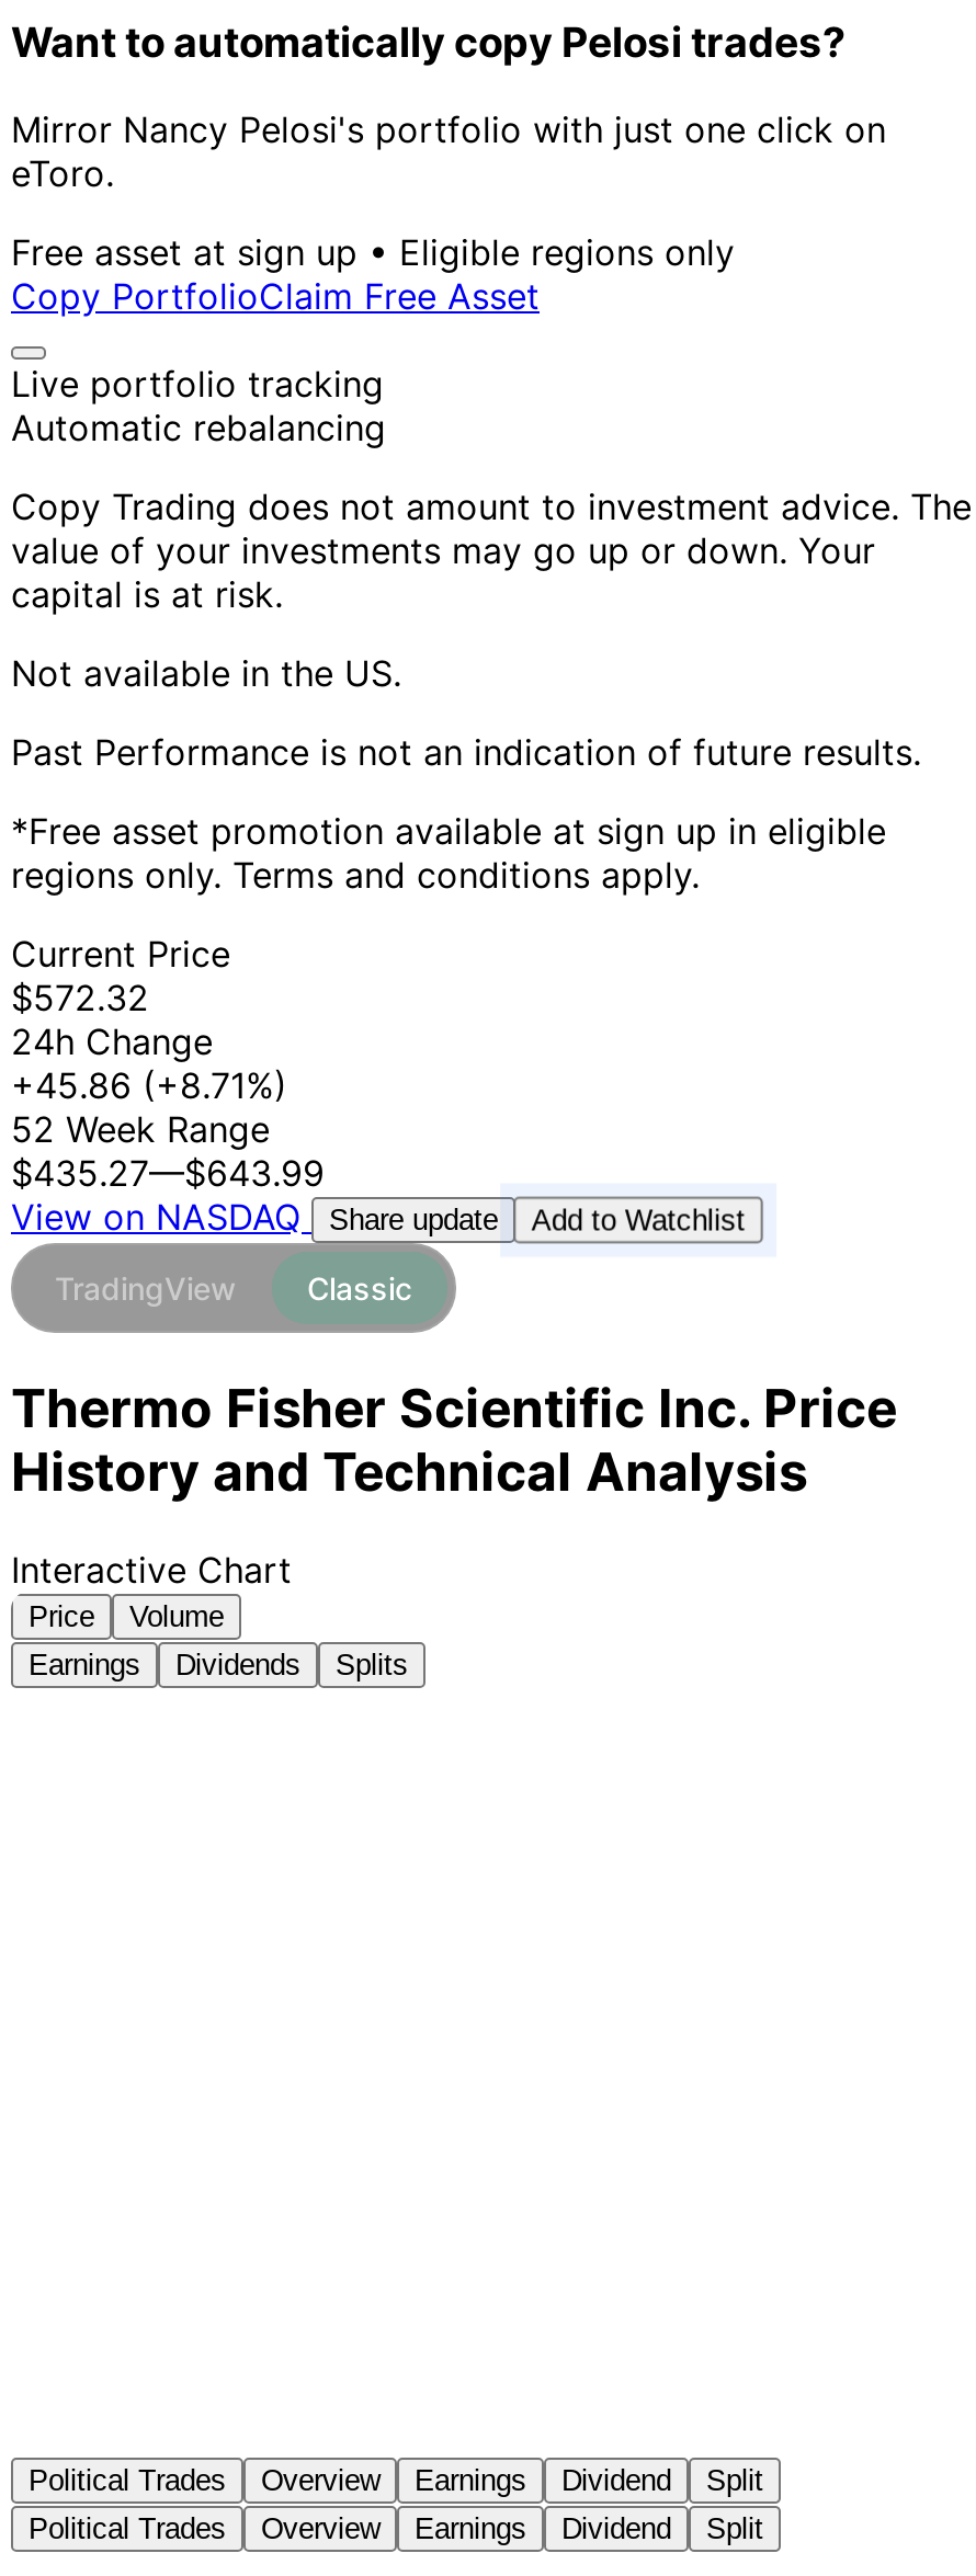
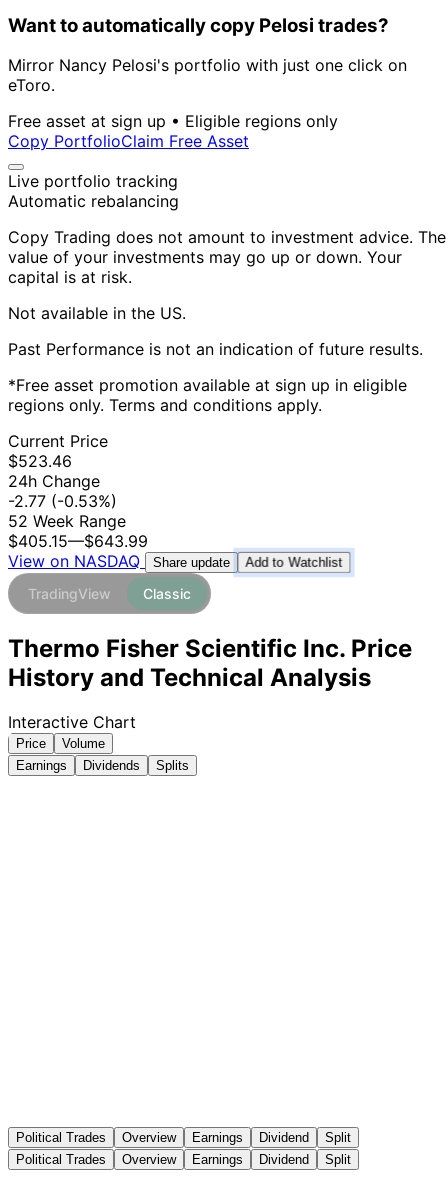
[11,976,149,1020] $572.32 -> [8,451,72,471] $523.46
[11,1064,287,1108] +45.86 (+8.71%) -> [8,491,117,511] -2.77 (-0.53%)
[11,1151,325,1195] $435.27—$643.99 -> [8,531,148,551] $405.15—$643.99

